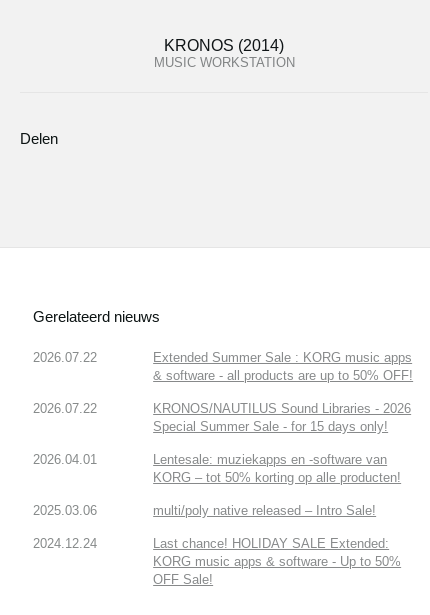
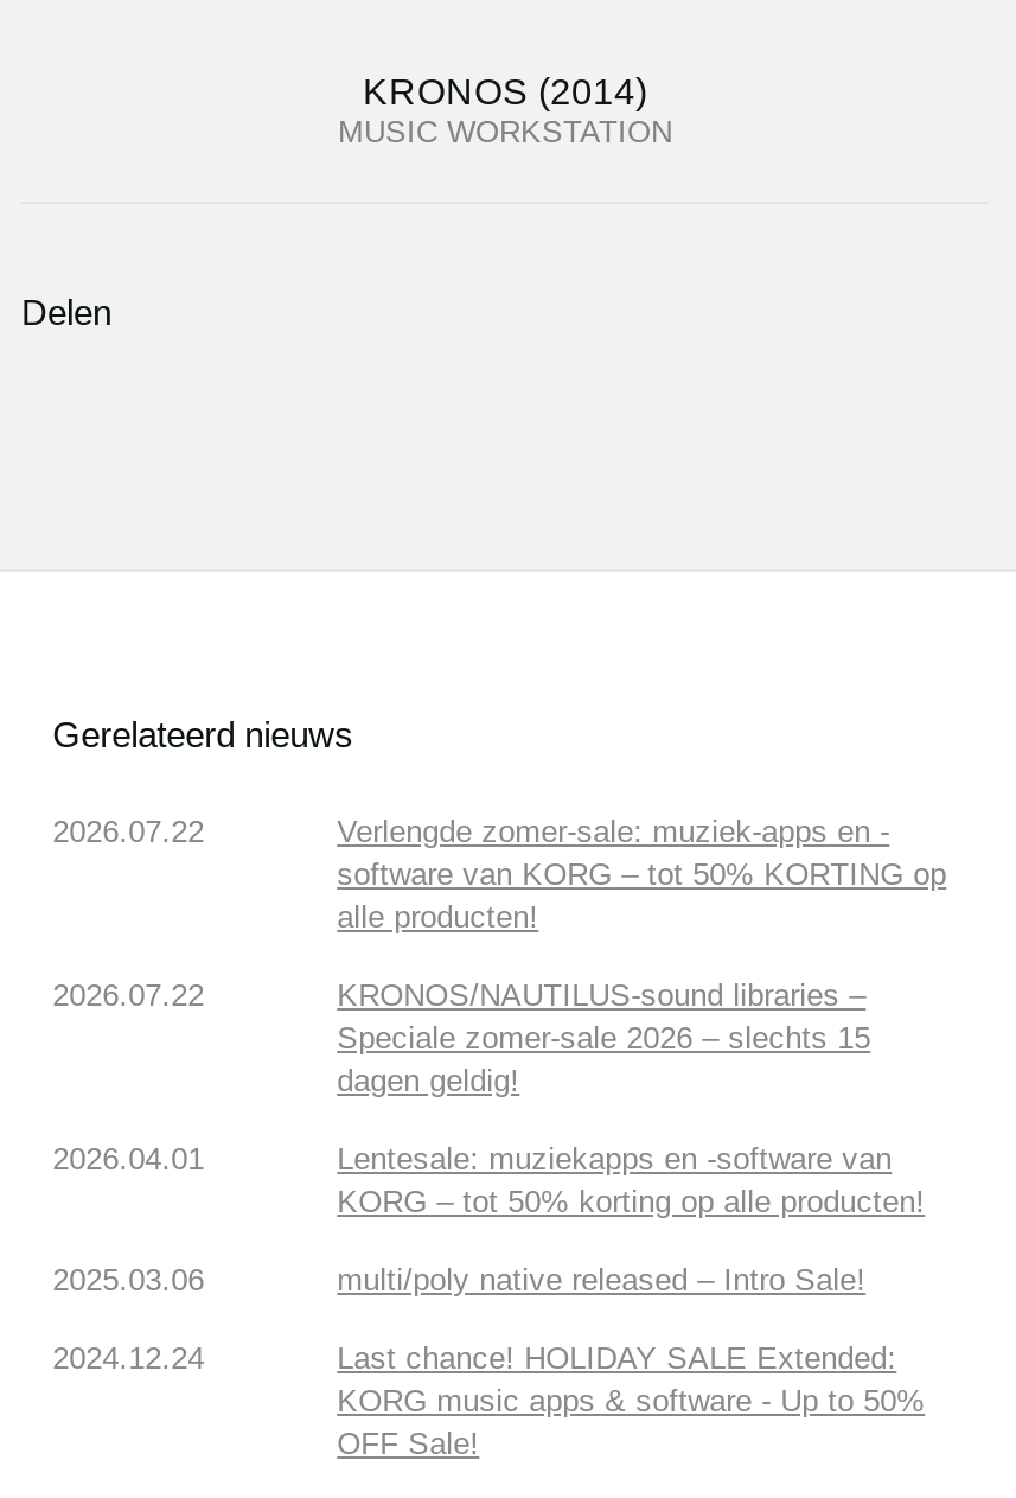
[153,350,413,383] Extended Summer Sale : KORG music apps | & software - all products are up to 50% OFF! -> [337,815,946,936] Verlengde zomer-sale: muziek-apps en - | software van KORG – tot 50% KORTING op | alle producten!
[153,401,411,434] KRONOS/NAUTILUS Sound Libraries - 2026 | Special Summer Sale - for 15 days only! -> [337,978,870,1099] KRONOS/NAUTILUS-sound libraries – | Speciale zomer-sale 2026 – slechts 15 | dagen geldig!

